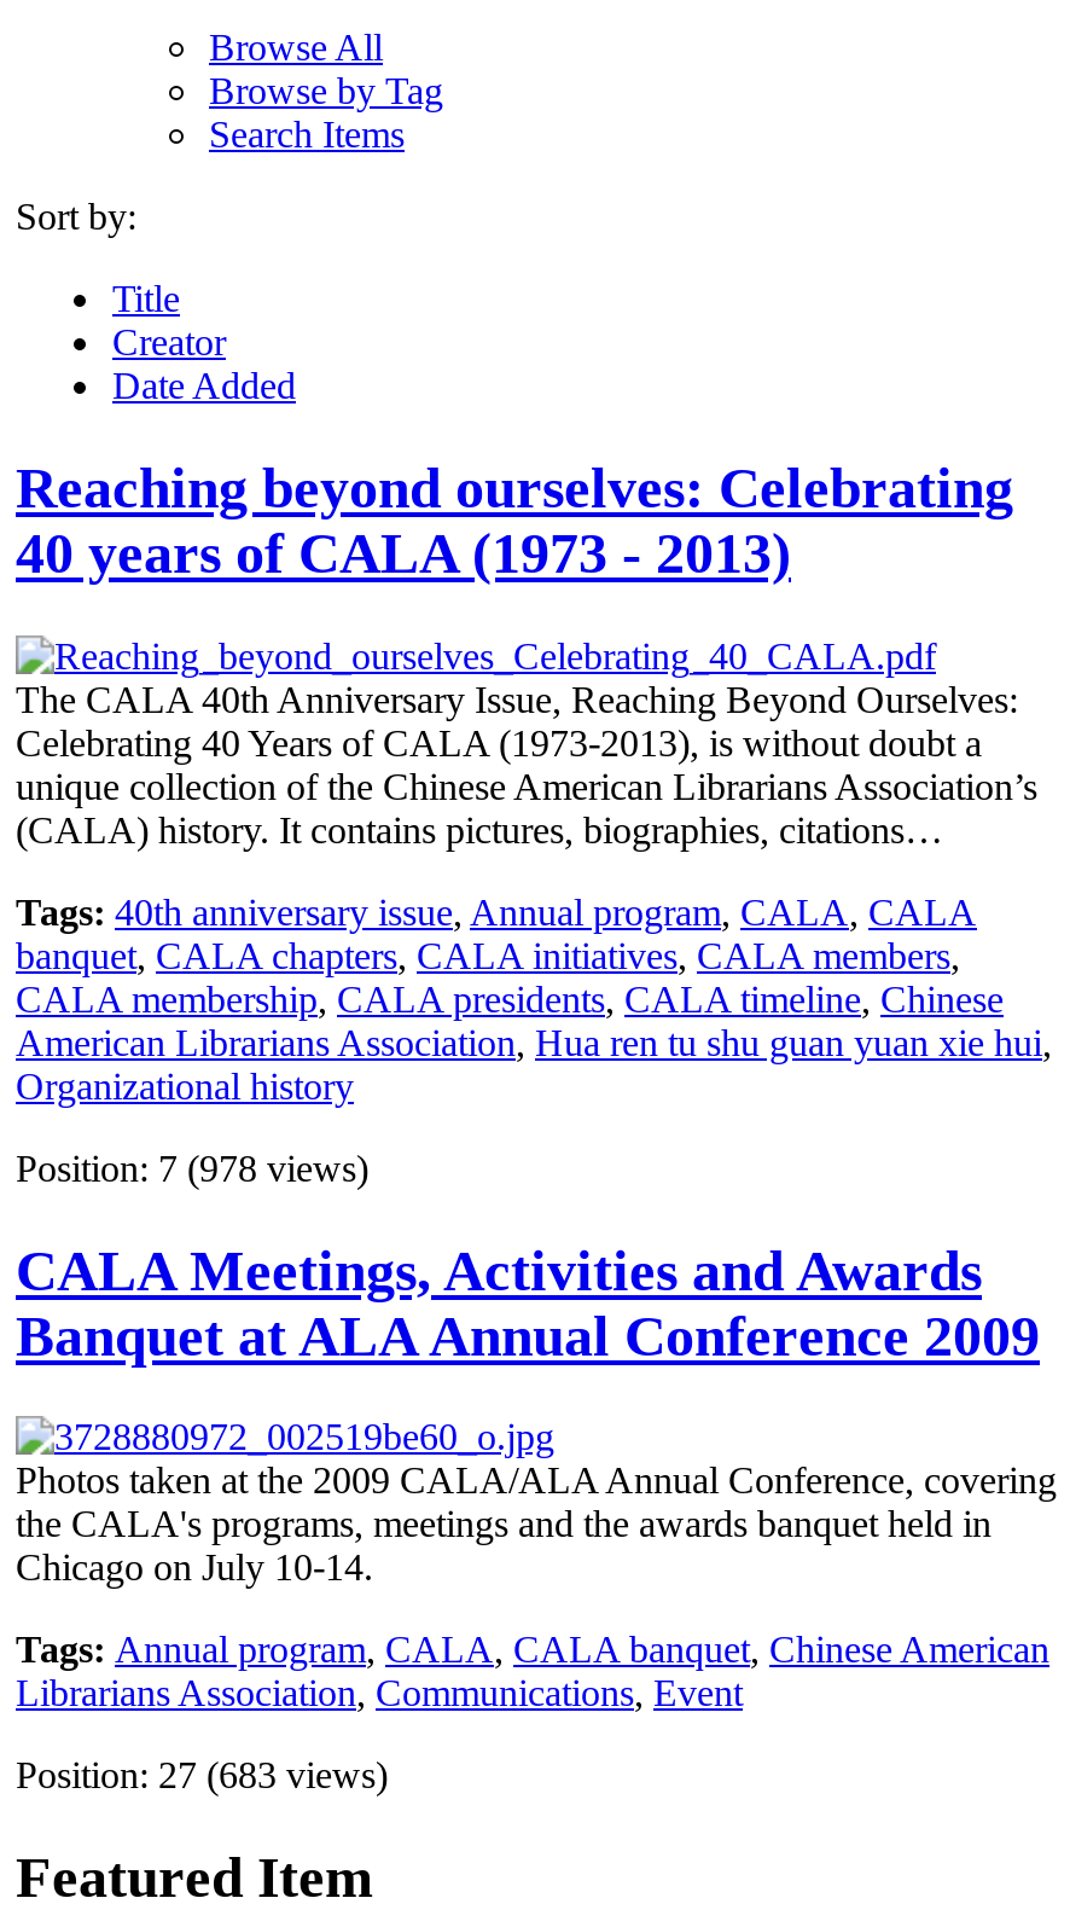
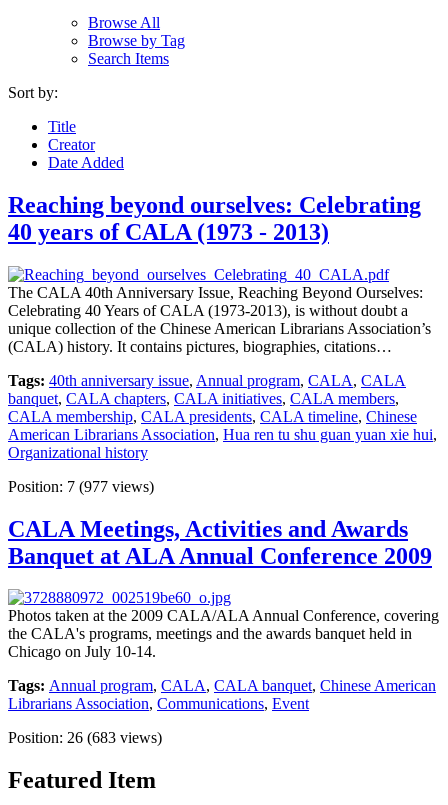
[16,1147,368,1188] Position: 7 (978 views) -> [8,478,154,495] Position: 7 (977 views)
[16,1755,388,1796] Position: 27 (683 views) -> [8,729,162,746] Position: 26 (683 views)

